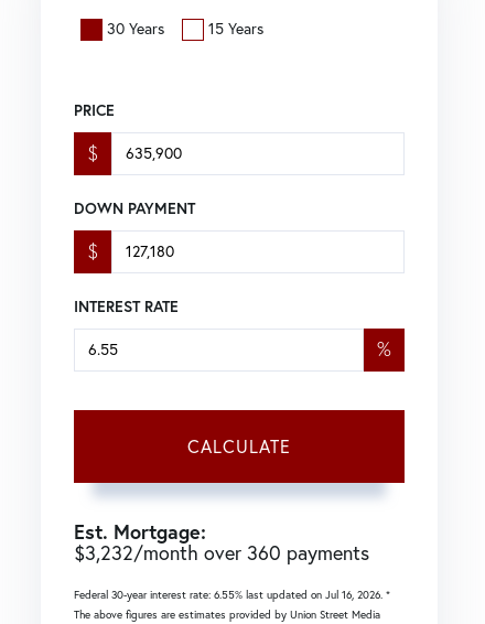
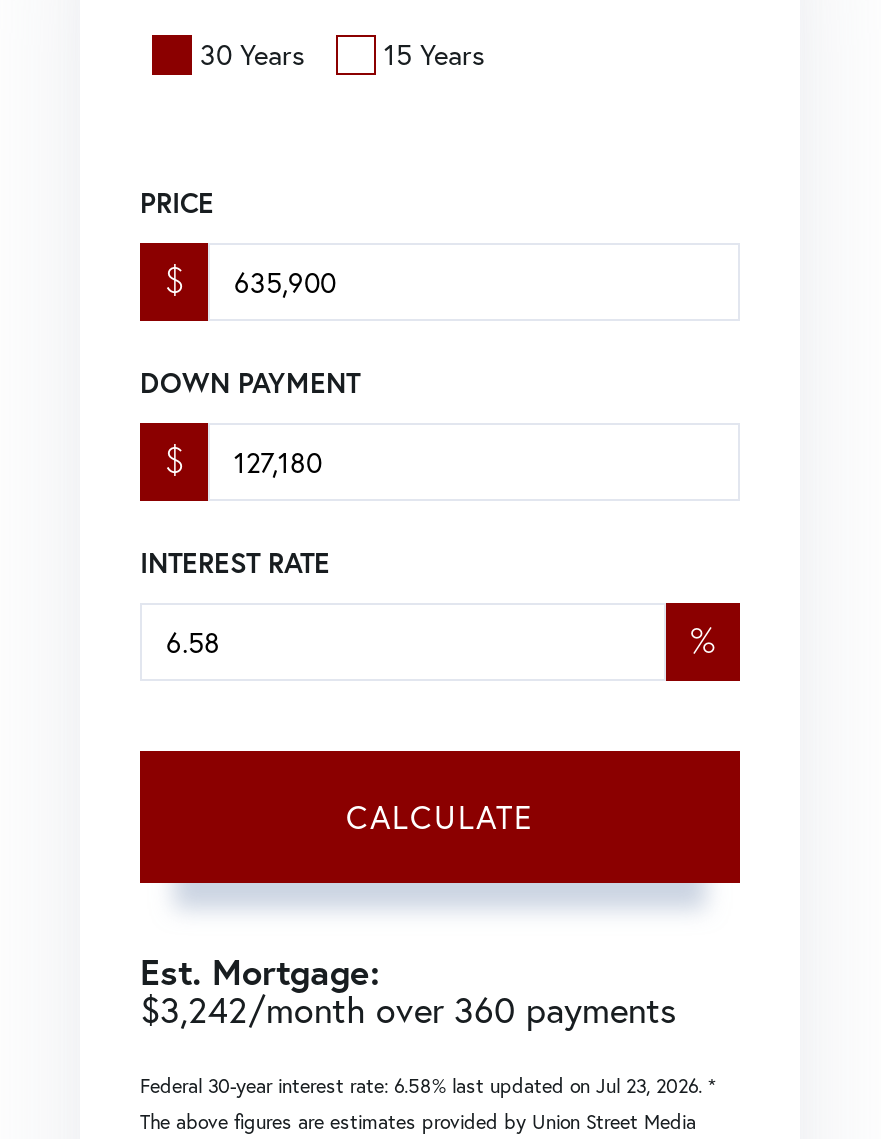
[74,540,369,565] $3,232/month over 360 payments -> [140,984,676,1032] $3,242/month over 360 payments
[74,587,390,602] Federal 30-year interest rate: 6.55% last updated on Jul 16, 2026. * -> [140,1072,716,1098] Federal 30-year interest rate: 6.58% last updated on Jul 23, 2026. *

